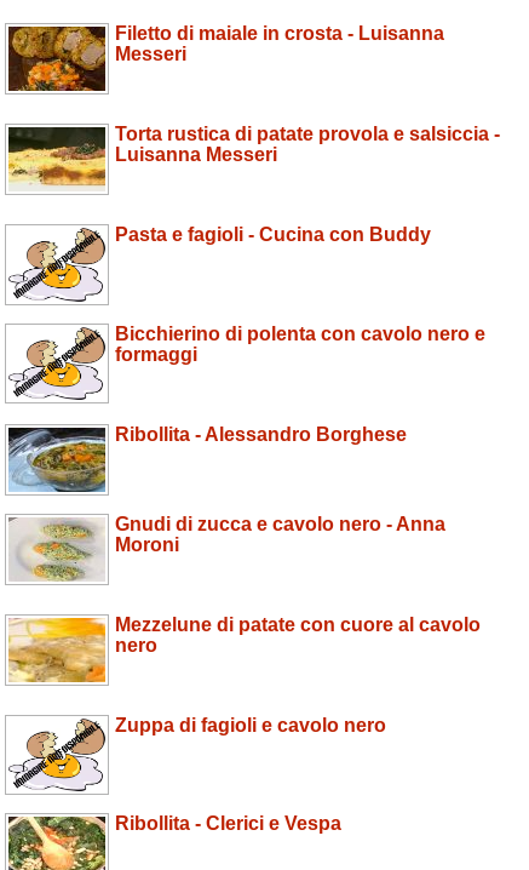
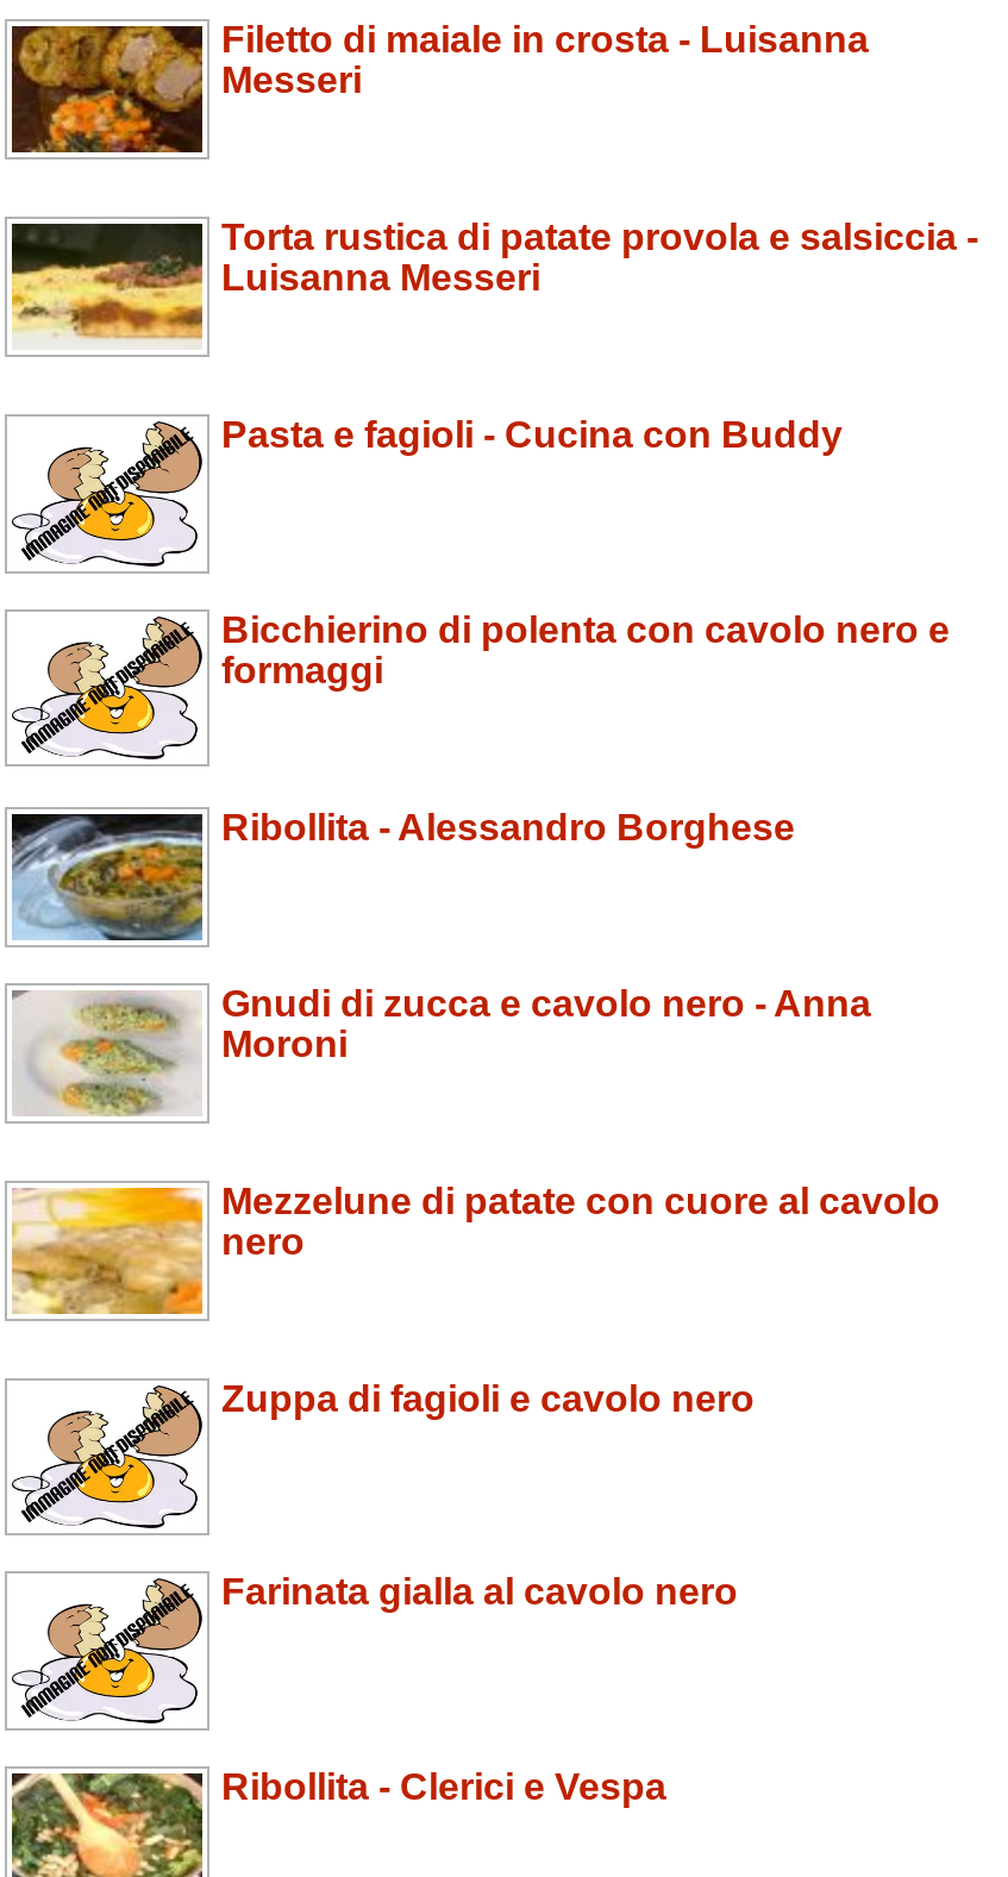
none -> [221,1571,738,1612] Farinata gialla al cavolo nero

